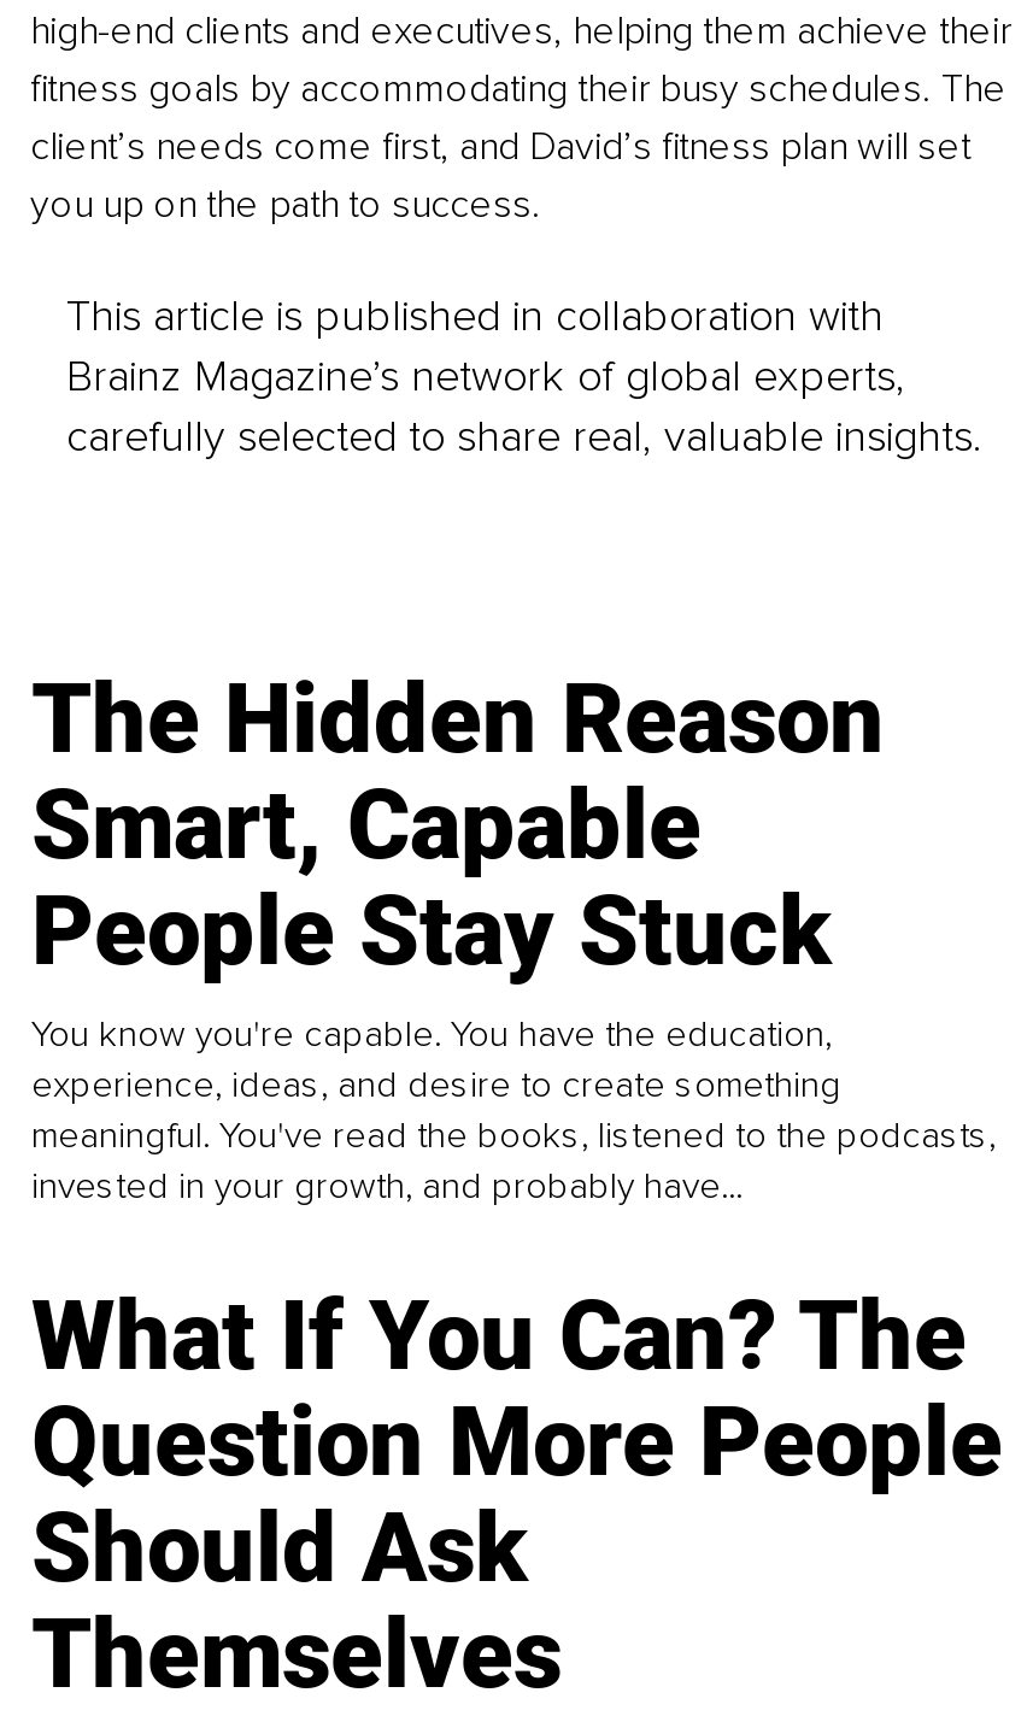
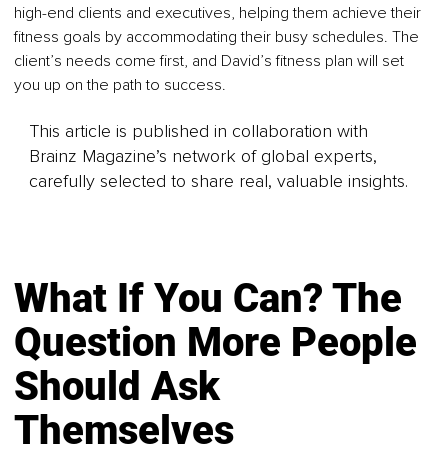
[31,663,996,1208] The Hidden Reason | Smart, Capable | People Stay Stuck | You know you're capable. You have the education, | experience, ideas, and desire to create something | meaningful. You've read the books, listened to the podcasts, | invested in your growth, and probably have... -> none

